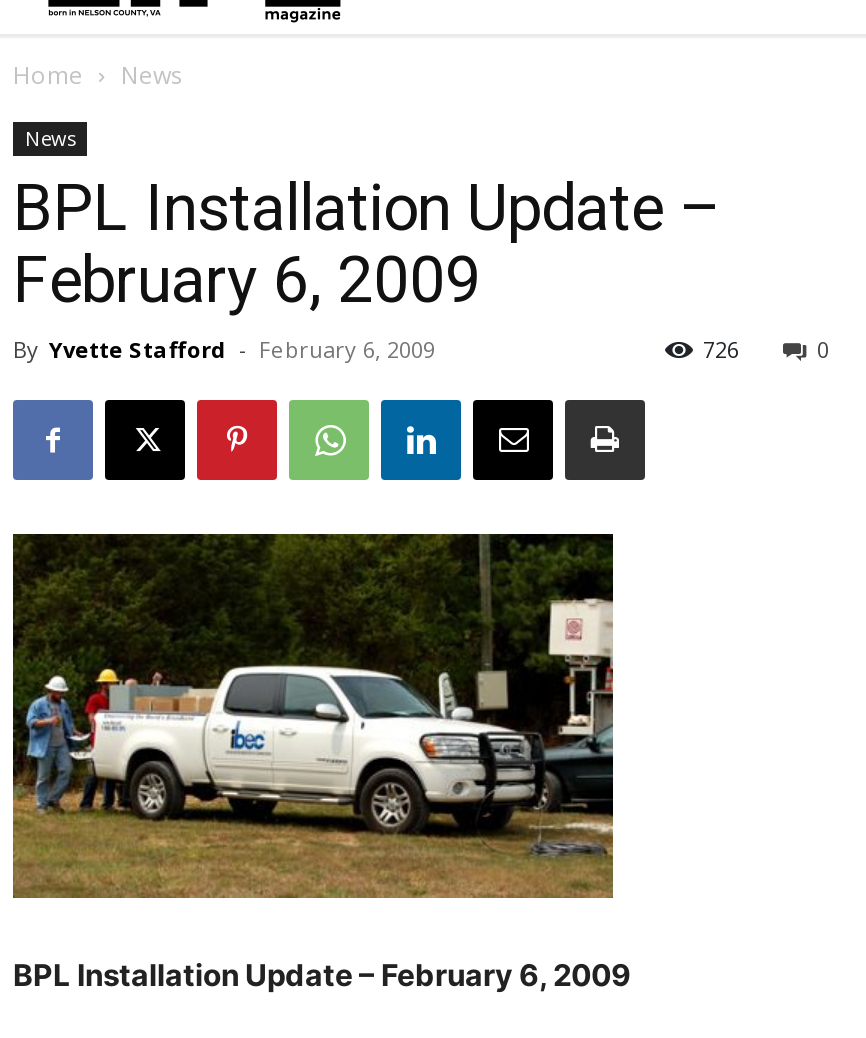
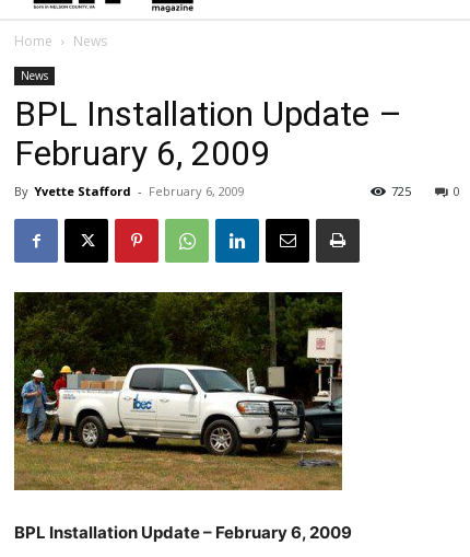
[703,334,739,364] 726 -> [391,183,411,199] 725

